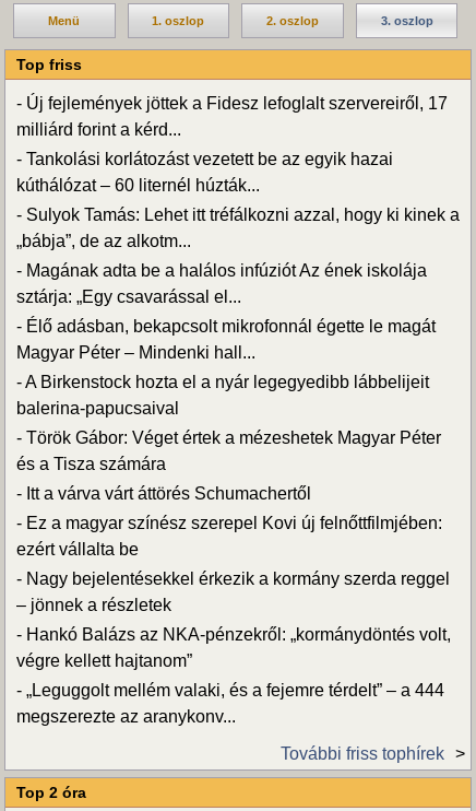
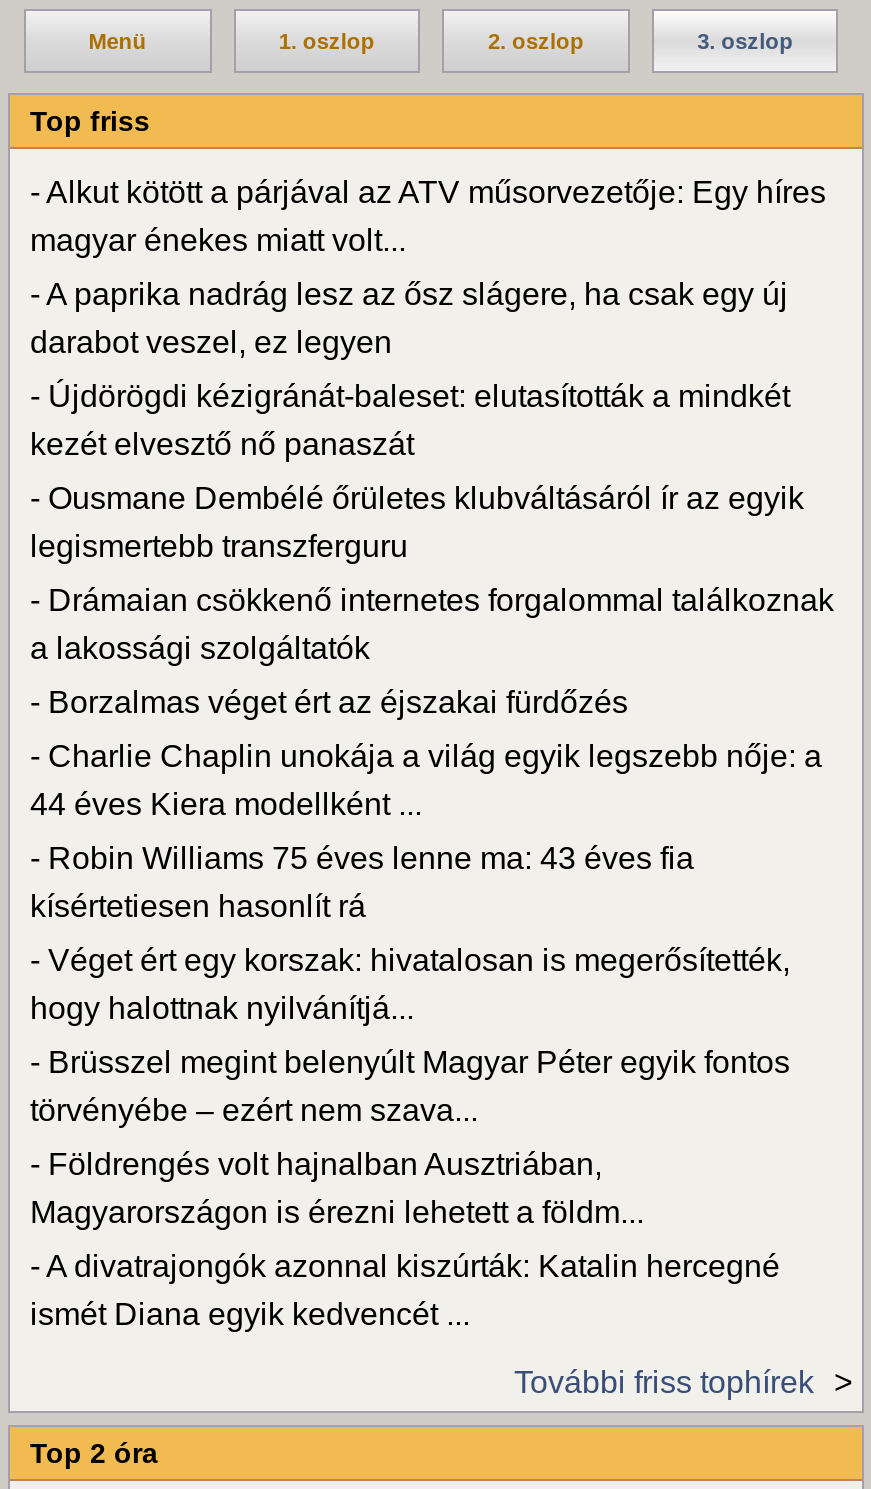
[16,94,448,139] - Új fejlemények jöttek a Fidesz lefoglalt szervereiről, 17 | milliárd forint a kérd... -> [30,175,826,257] - Alkut kötött a párjával az ATV műsorvezetője: Egy híres | magyar énekes miatt volt...
[16,150,393,195] - Tankolási korlátozást vezetett be az egyik hazai | kúthálózat – 60 liternél húzták... -> [30,277,788,359] - A paprika nadrág lesz az ősz slágere, ha csak egy új | darabot veszel, ez legyen
[16,205,460,250] - Sulyok Tamás: Lehet itt tréfálkozni azzal, hogy ki kinek a | „bábja”, de az alkotm... -> [30,379,790,461] - Újdörögdi kézigránát-baleset: elutasították a mindkét | kezét elvesztő nő panaszát
[16,261,427,306] - Magának adta be a halálos infúziót Az ének iskolája | sztárja: „Egy csavarással el... -> [30,481,804,563] - Ousmane Dembélé őrületes klubváltásáról ír az egyik | legismertebb transzferguru
[16,317,436,362] - Élő adásban, bekapcsolt mikrofonnál égette le magát | Magyar Péter – Mindenki hall... -> [30,583,834,665] - Drámaian csökkenő internetes forgalommal találkoznak | a lakossági szolgáltatók
[16,373,429,418] - A Birkenstock hozta el a nyár legegyedibb lábbelijeit | balerina-papucsaival -> [30,685,628,719] - Borzalmas véget ért az éjszakai fürdőzés
[16,428,441,473] - Török Gábor: Véget értek a mézeshetek Magyar Péter | és a Tisza számára -> [30,739,822,821] - Charlie Chaplin unokája a világ egyik legszebb nője: a | 44 éves Kiera modellként ...
[16,484,311,503] - Itt a várva várt áttörés Schumachertől -> [30,841,694,923] - Robin Williams 75 éves lenne ma: 43 éves fia | kísértetiesen hasonlít rá
[16,514,442,559] - Ez a magyar színész szerepel Kovi új felnőttfilmjében: | ezért vállalta be -> [30,943,790,1025] - Véget ért egy korszak: hivatalosan is megerősítették, | hogy halottnak nyilvánítjá...
[16,569,450,614] - Nagy bejelentésekkel érkezik a kormány szerda reggel | – jönnek a részletek -> [30,1045,790,1127] - Brüsszel megint belenyúlt Magyar Péter egyik fontos | törvényébe – ezért nem szava...
[16,625,451,670] - Hankó Balázs az NKA-pénzekről: „kormánydöntés volt, | végre kellett hajtanom” -> [30,1147,644,1229] - Földrengés volt hajnalban Ausztriában, | Magyarországon is érezni lehetett a földm...
[16,681,444,726] - „Leguggolt mellém valaki, és a fejemre térdelt” – a 444 | megszerezte az aranykonv... -> [30,1249,780,1331] - A divatrajongók azonnal kiszúrták: Katalin hercegné | ismét Diana egyik kedvencét ...

